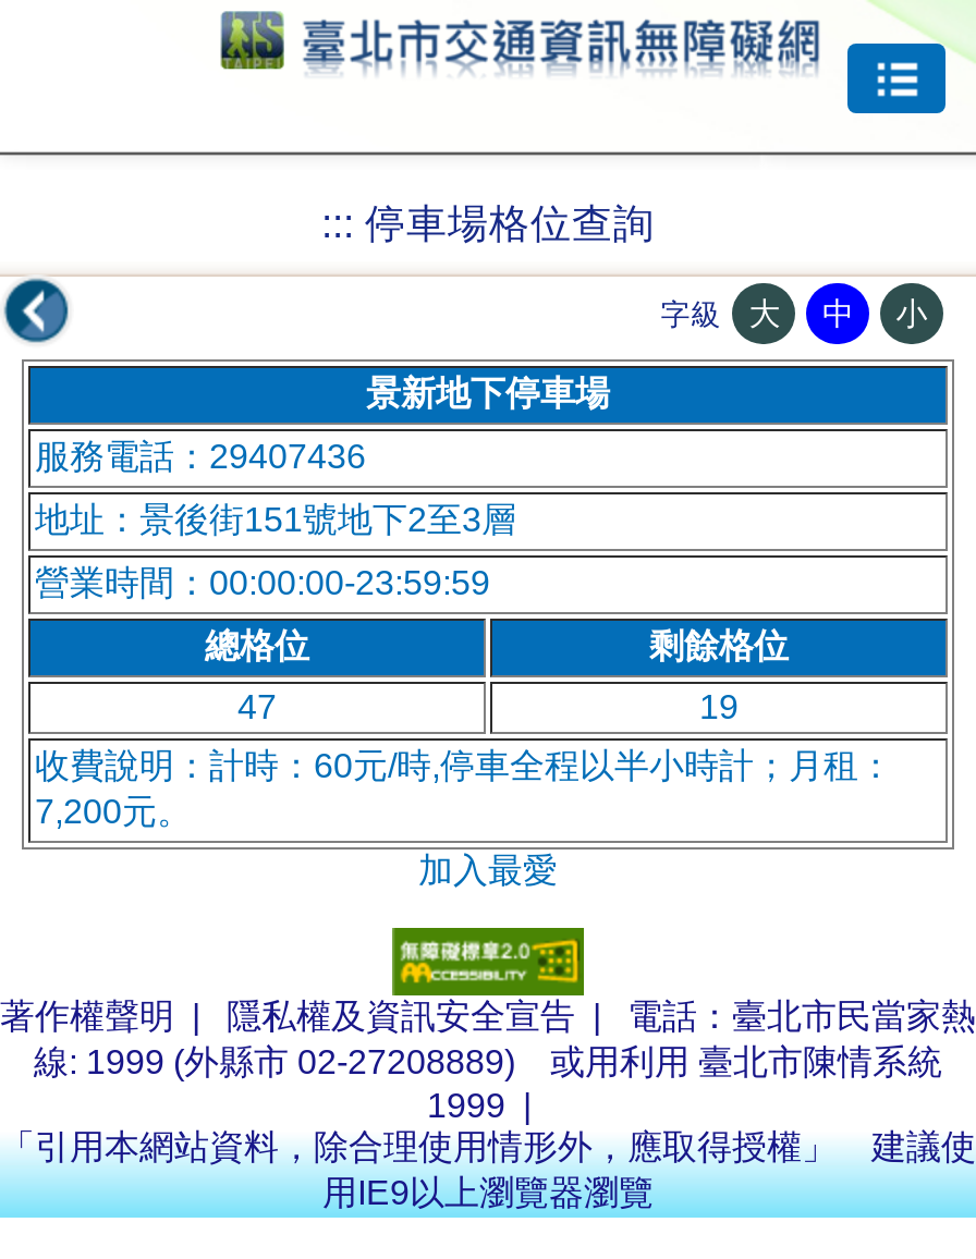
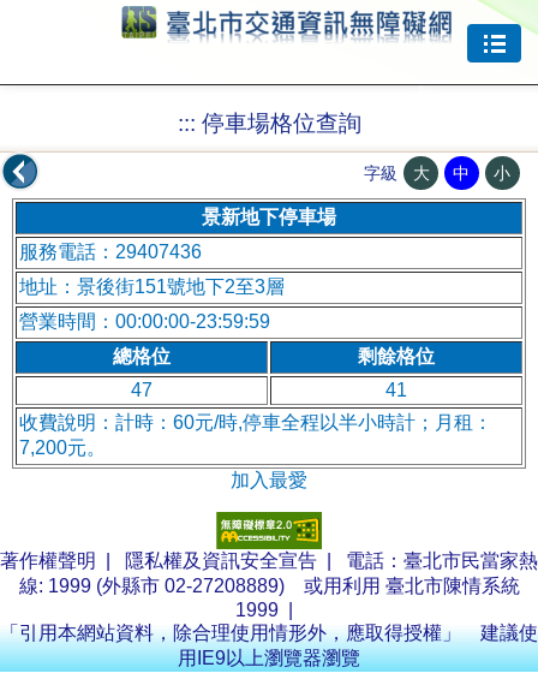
[699,688,739,725] 19 -> [385,380,407,400] 41

